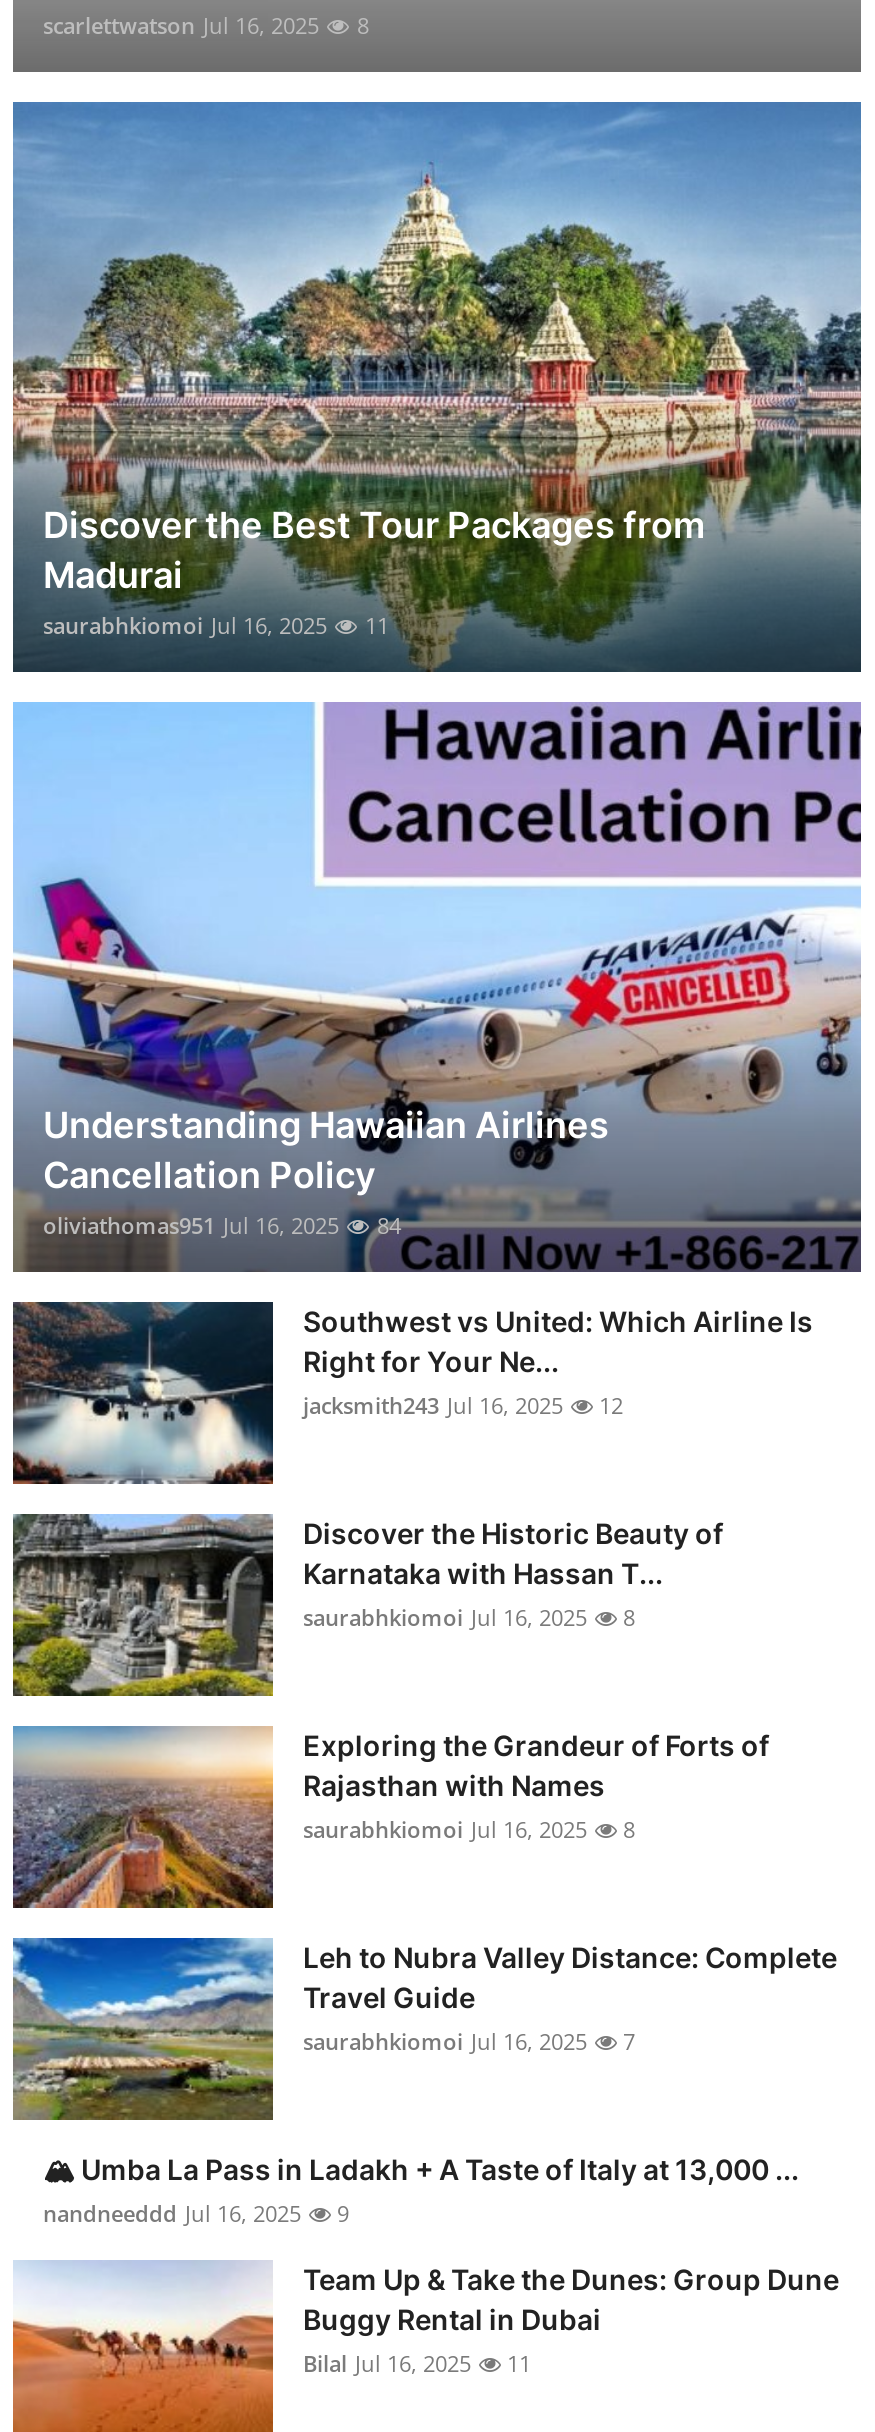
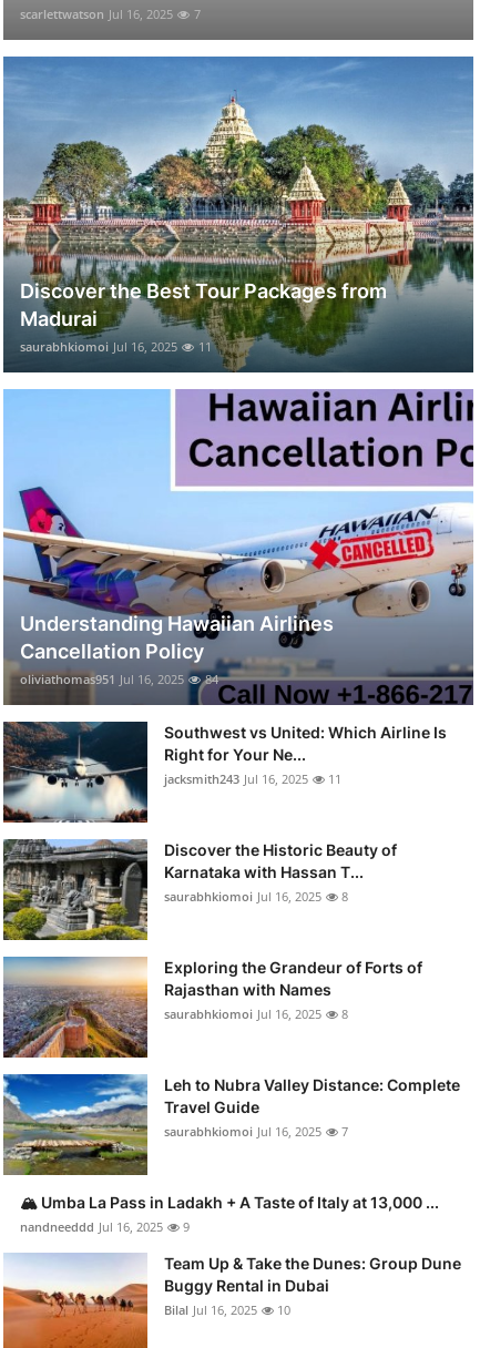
[43,10,369,40] scarlettwatson Jul 16, 2025 8 -> [20,5,201,22] scarlettwatson Jul 16, 2025 7
[303,1390,623,1420] jacksmith243 Jul 16, 2025 12 -> [164,770,341,787] jacksmith243 Jul 16, 2025 11
[303,2348,531,2378] Bilal Jul 16, 2025 11 -> [164,1301,290,1318] Bilal Jul 16, 2025 10

